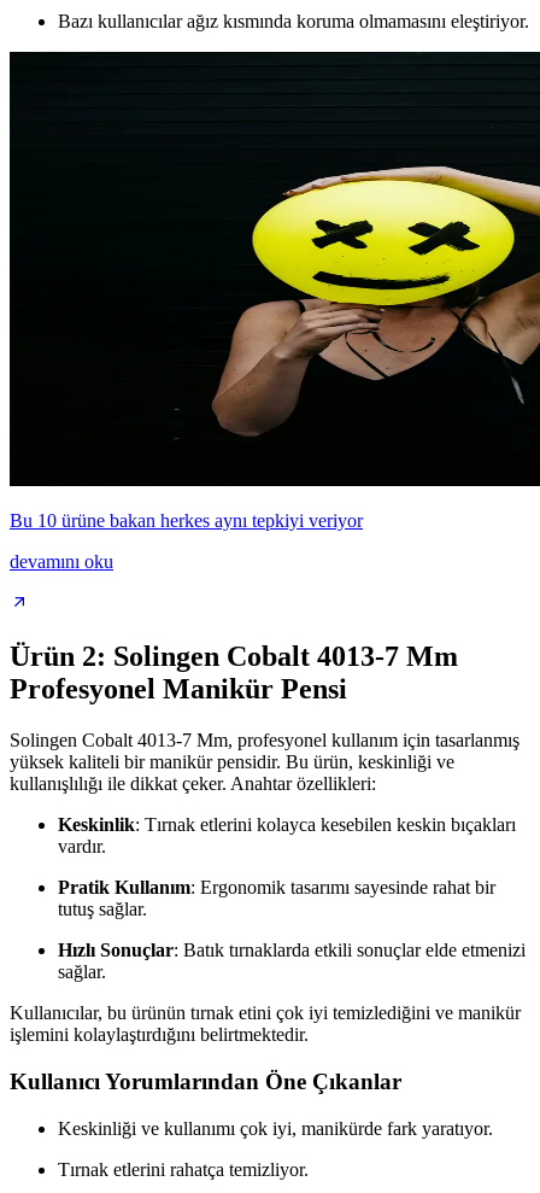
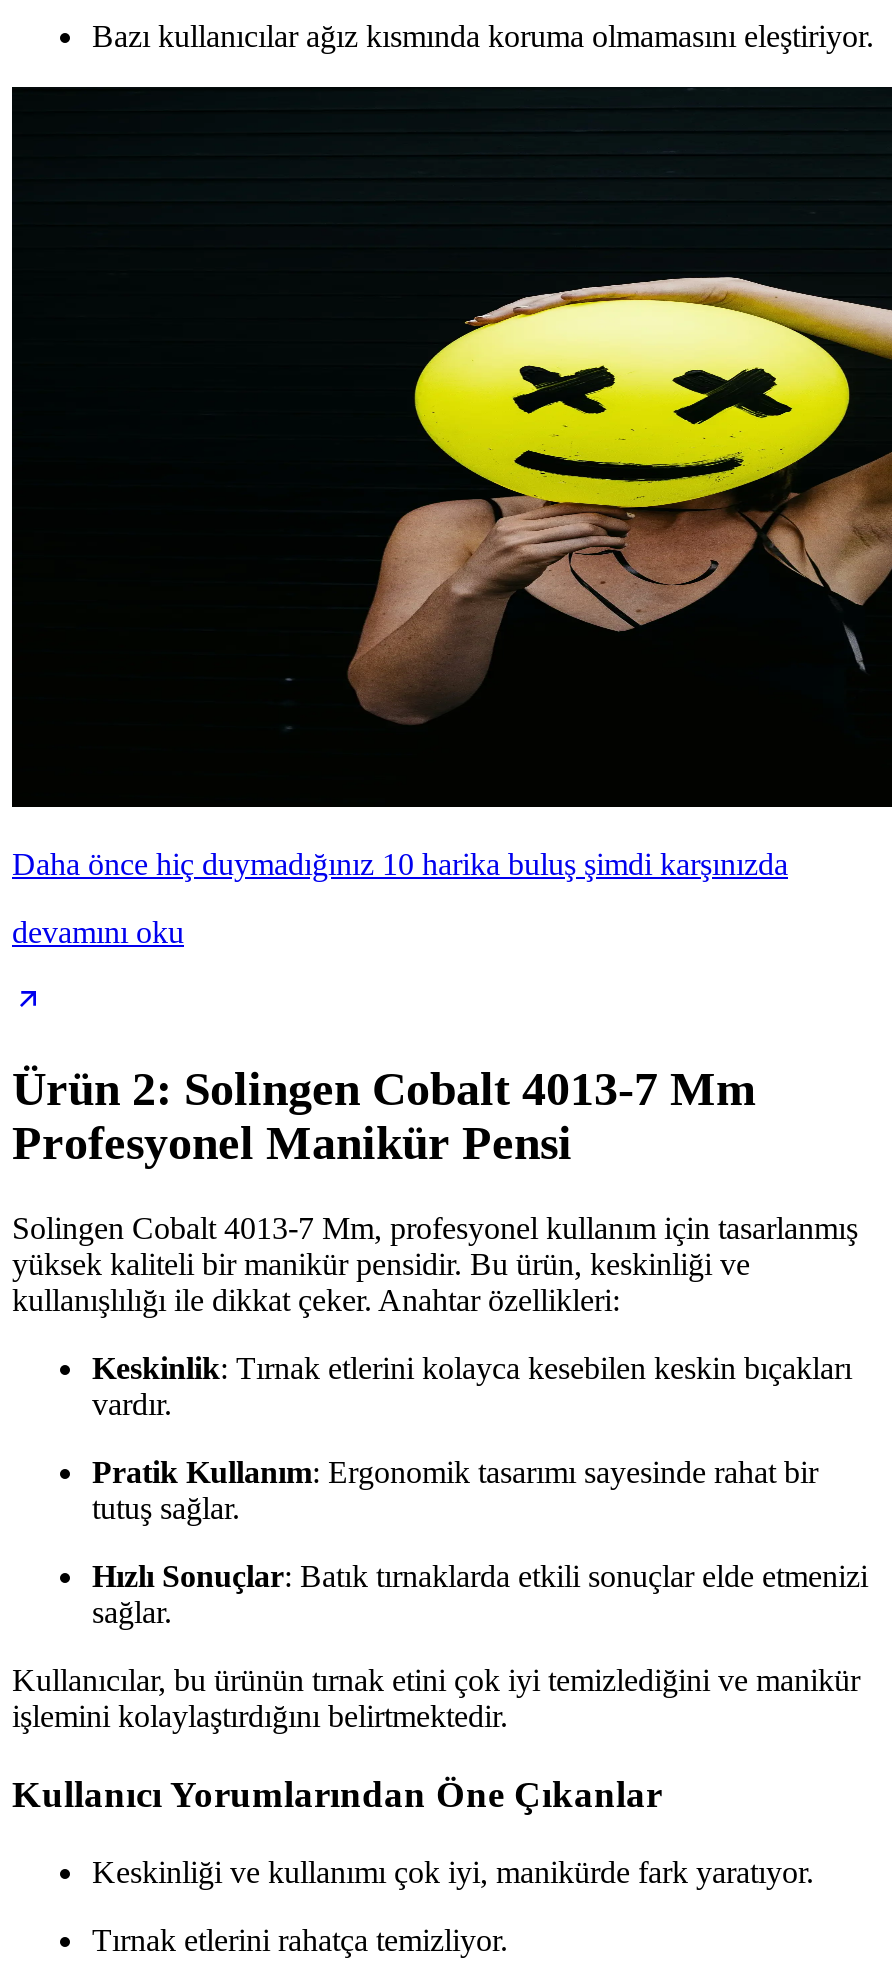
[10,511,363,531] Bu 10 ürüne bakan herkes aynı tepkiyi veriyor -> [12,848,788,882] Daha önce hiç duymadığınız 10 harika buluş şimdi karşınızda

